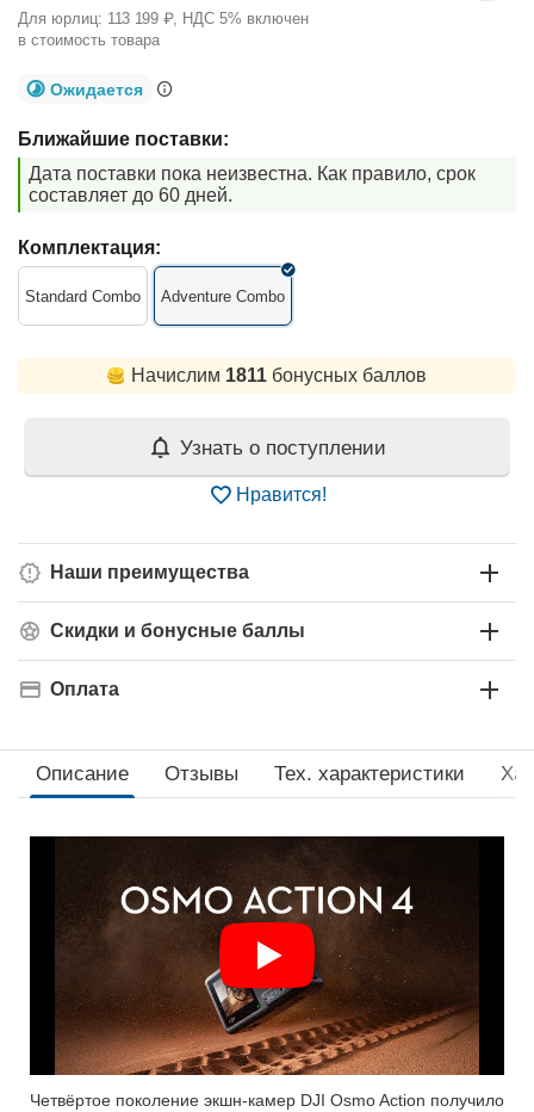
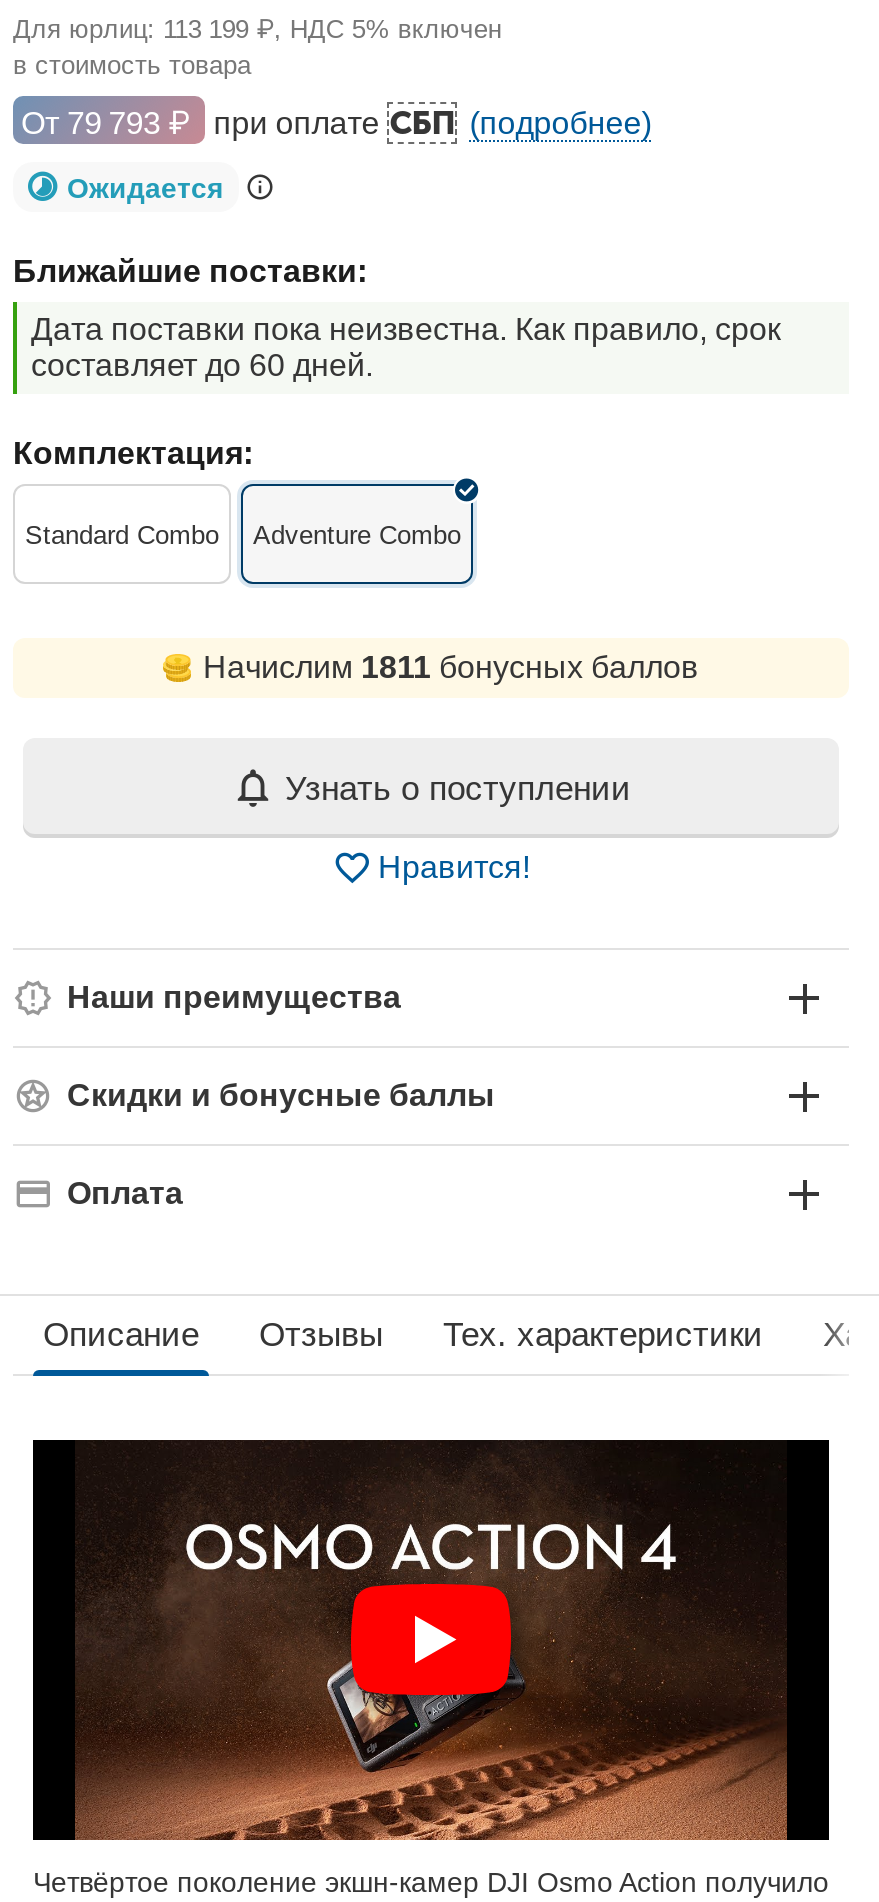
none -> [21,104,651,142] От 79 793 ₽ | при оплате СБП (подробнее)

